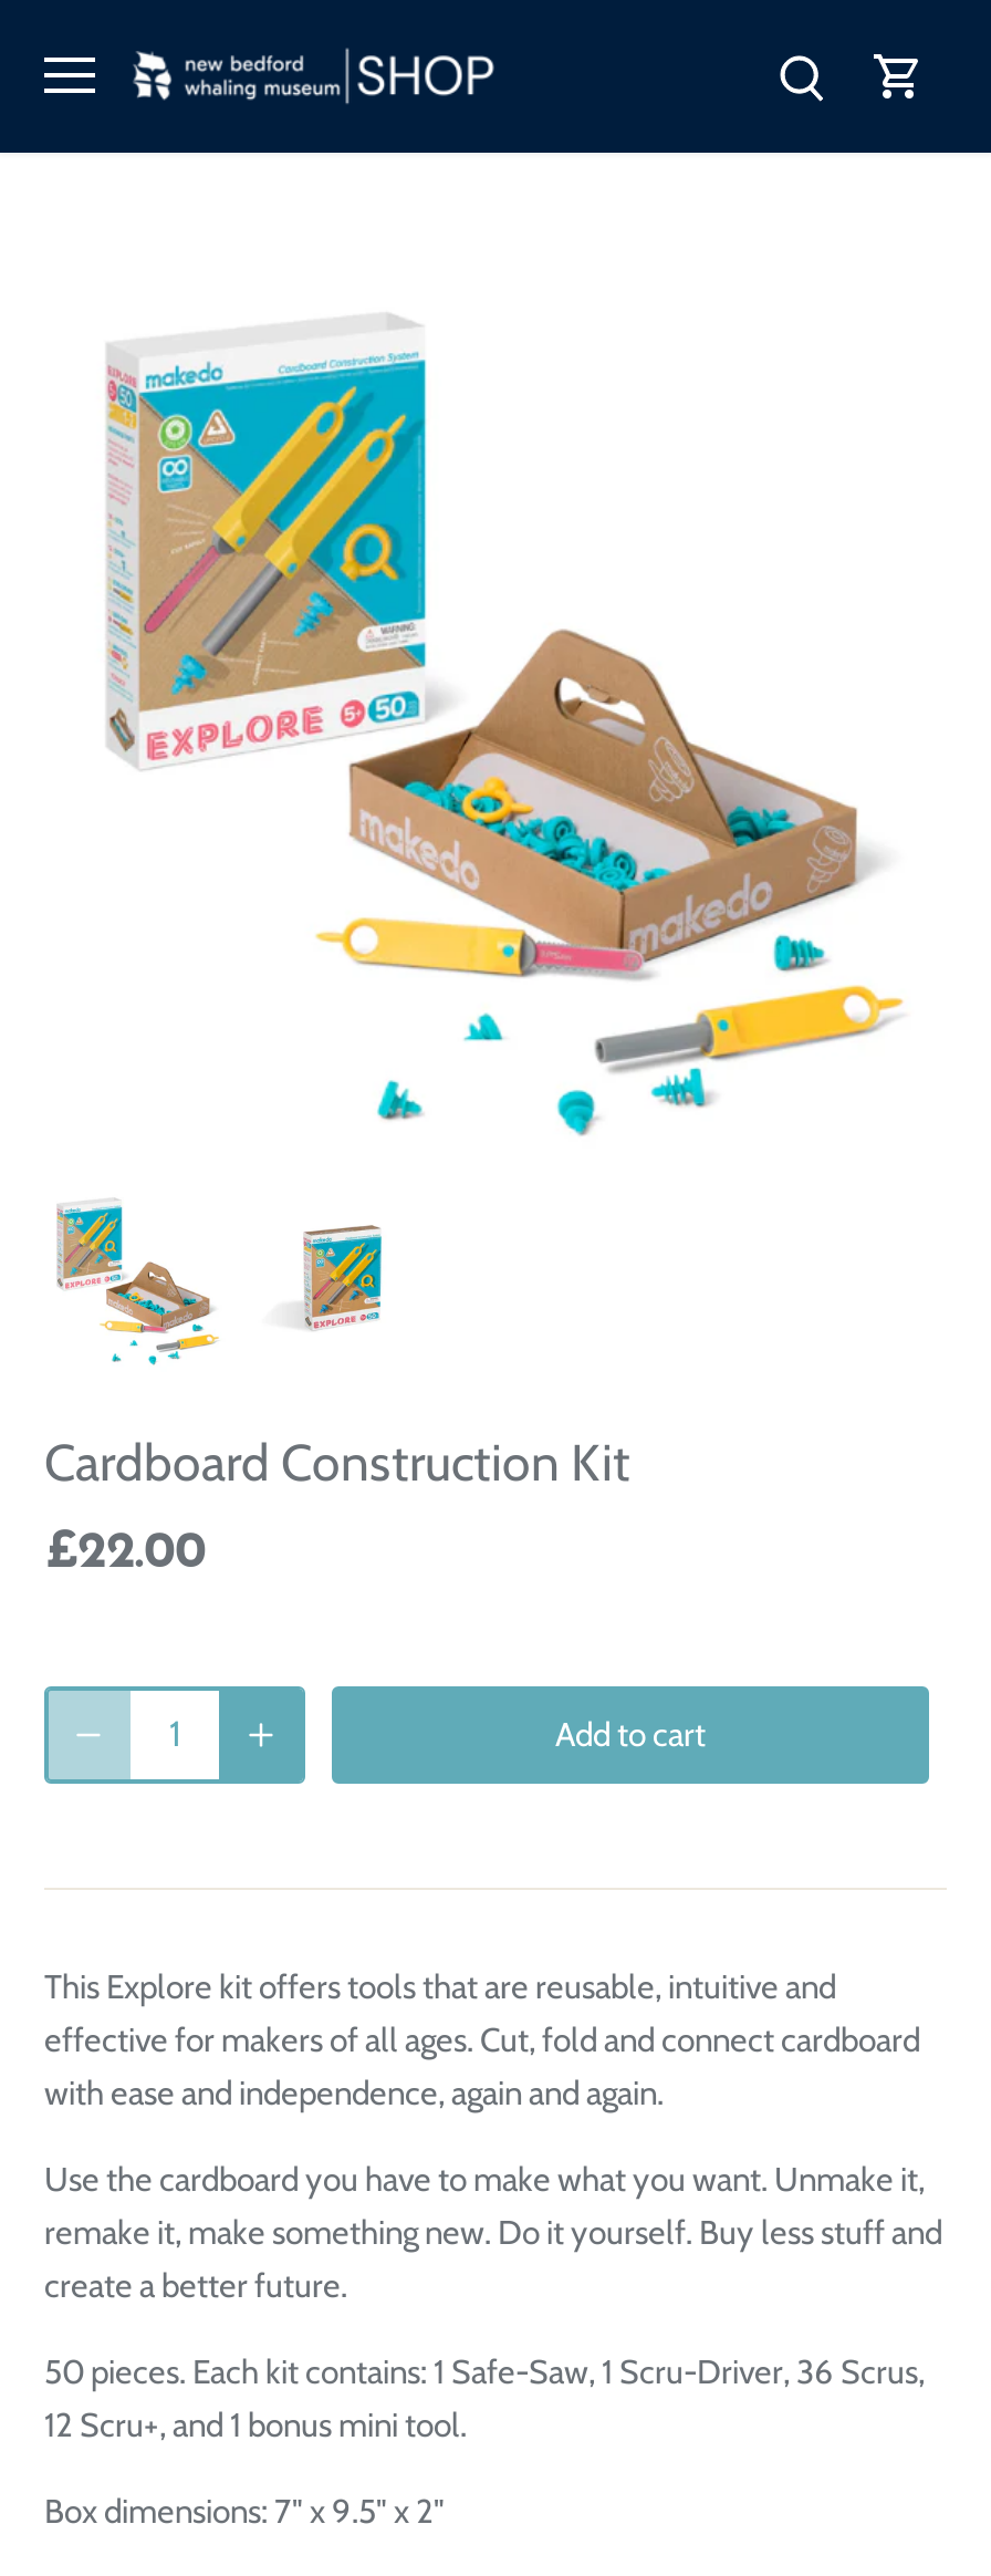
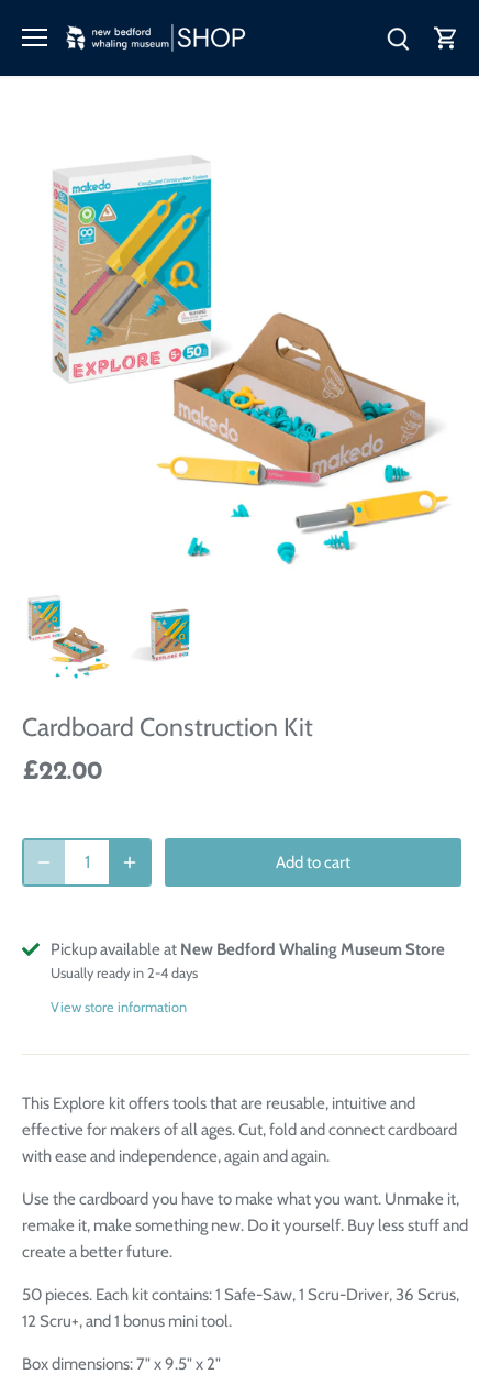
none -> [51,939,445,1015] Pickup available at New Bedford Whaling Museum Store | Usually ready in 2-4 days | View store information

